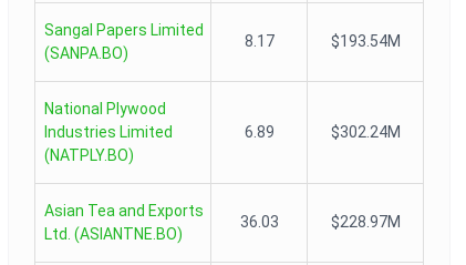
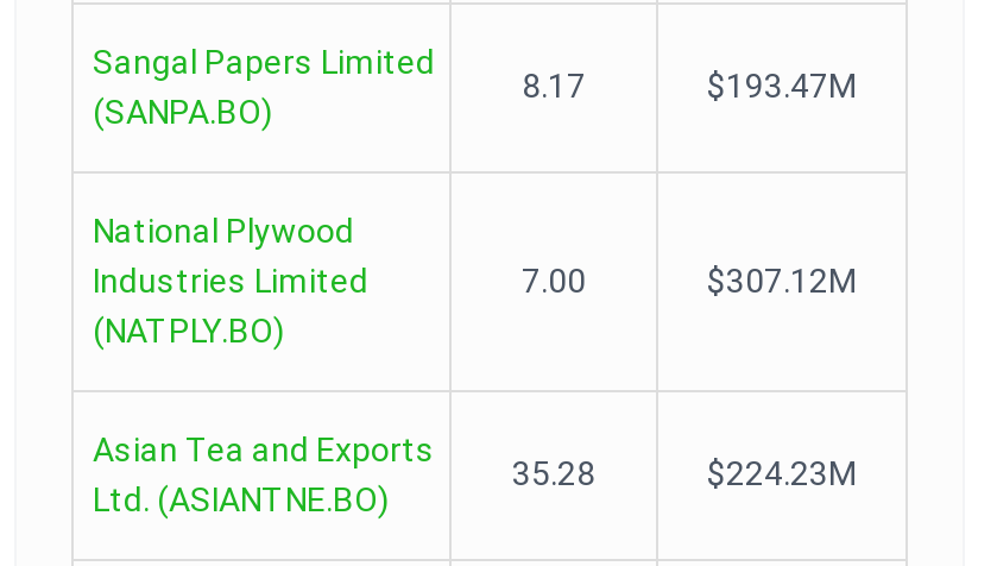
[330,32,400,50] $193.54M -> [707,67,857,105] $193.47M
[244,123,400,141] 6.89 | $302.24M -> [522,262,857,300] 7.00 | $307.12M
[240,213,400,231] 36.03 | $228.97M -> [512,454,857,492] 35.28 | $224.23M

